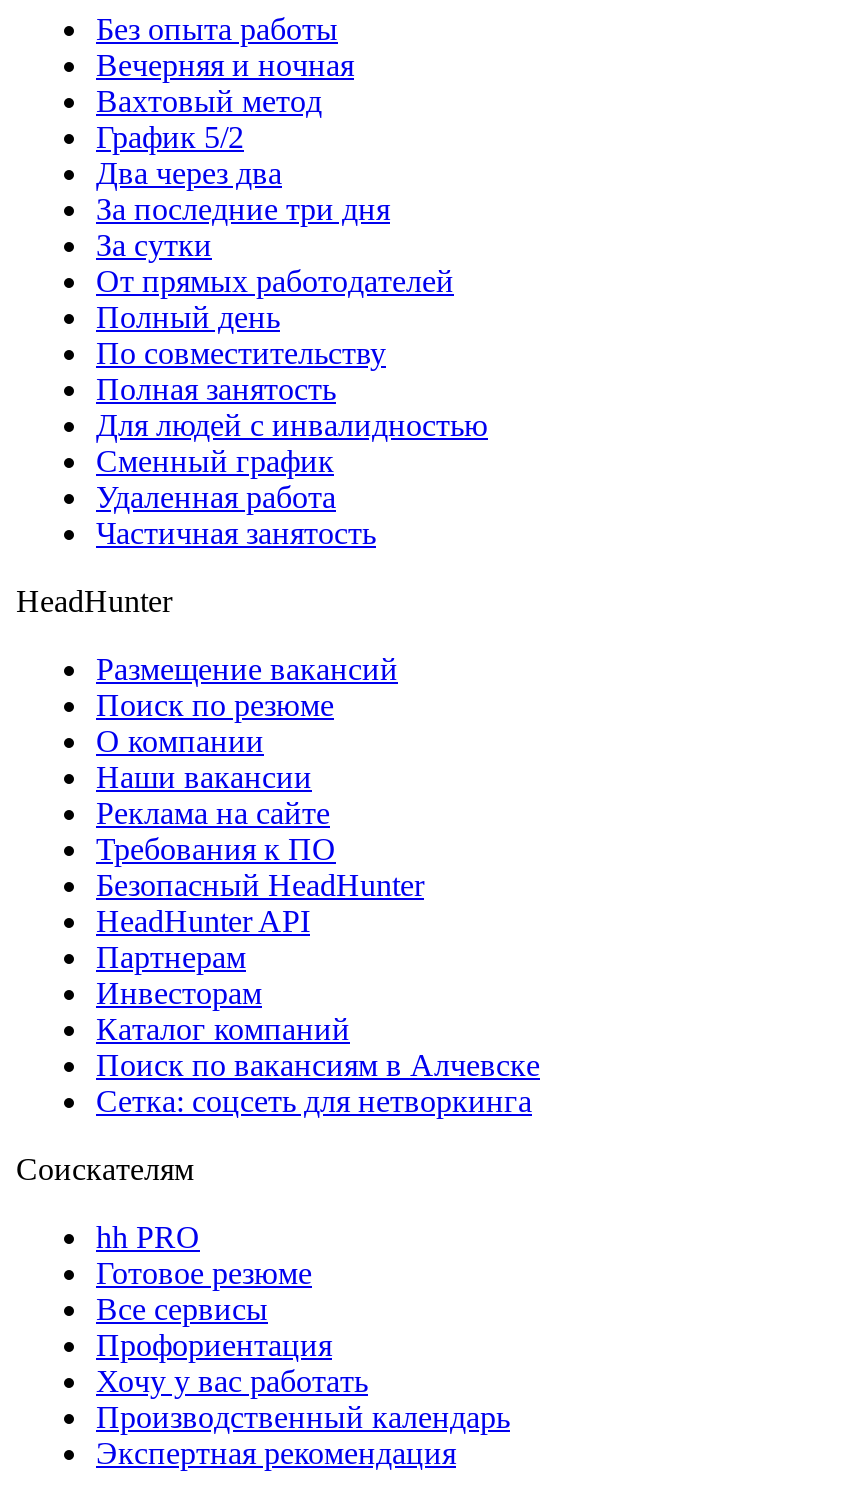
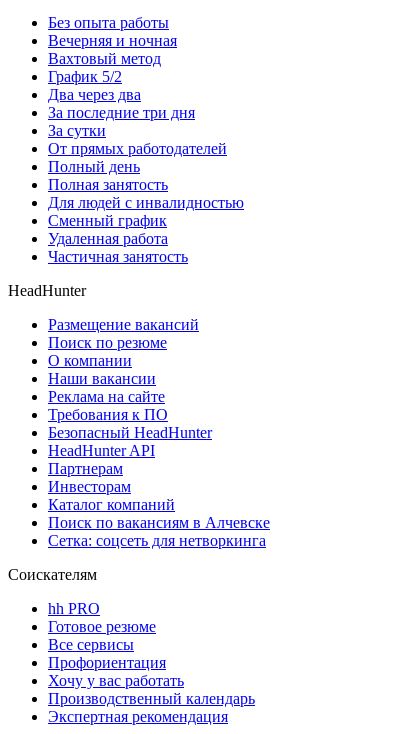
[96,336,386,370] По совместительству -> none

